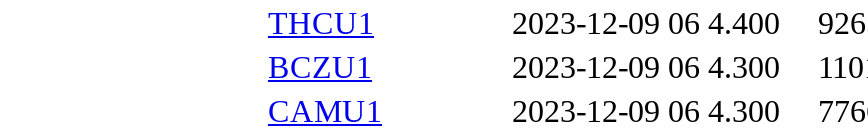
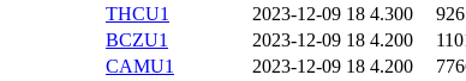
[512,7,780,41] 2023-12-09 06 4.400 -> [252,4,413,24] 2023-12-09 18 4.300
[512,51,780,85] 2023-12-09 06 4.300 -> [252,30,413,51] 2023-12-09 18 4.200
[512,95,780,129] 2023-12-09 06 4.300 -> [252,56,413,77] 2023-12-09 18 4.200

